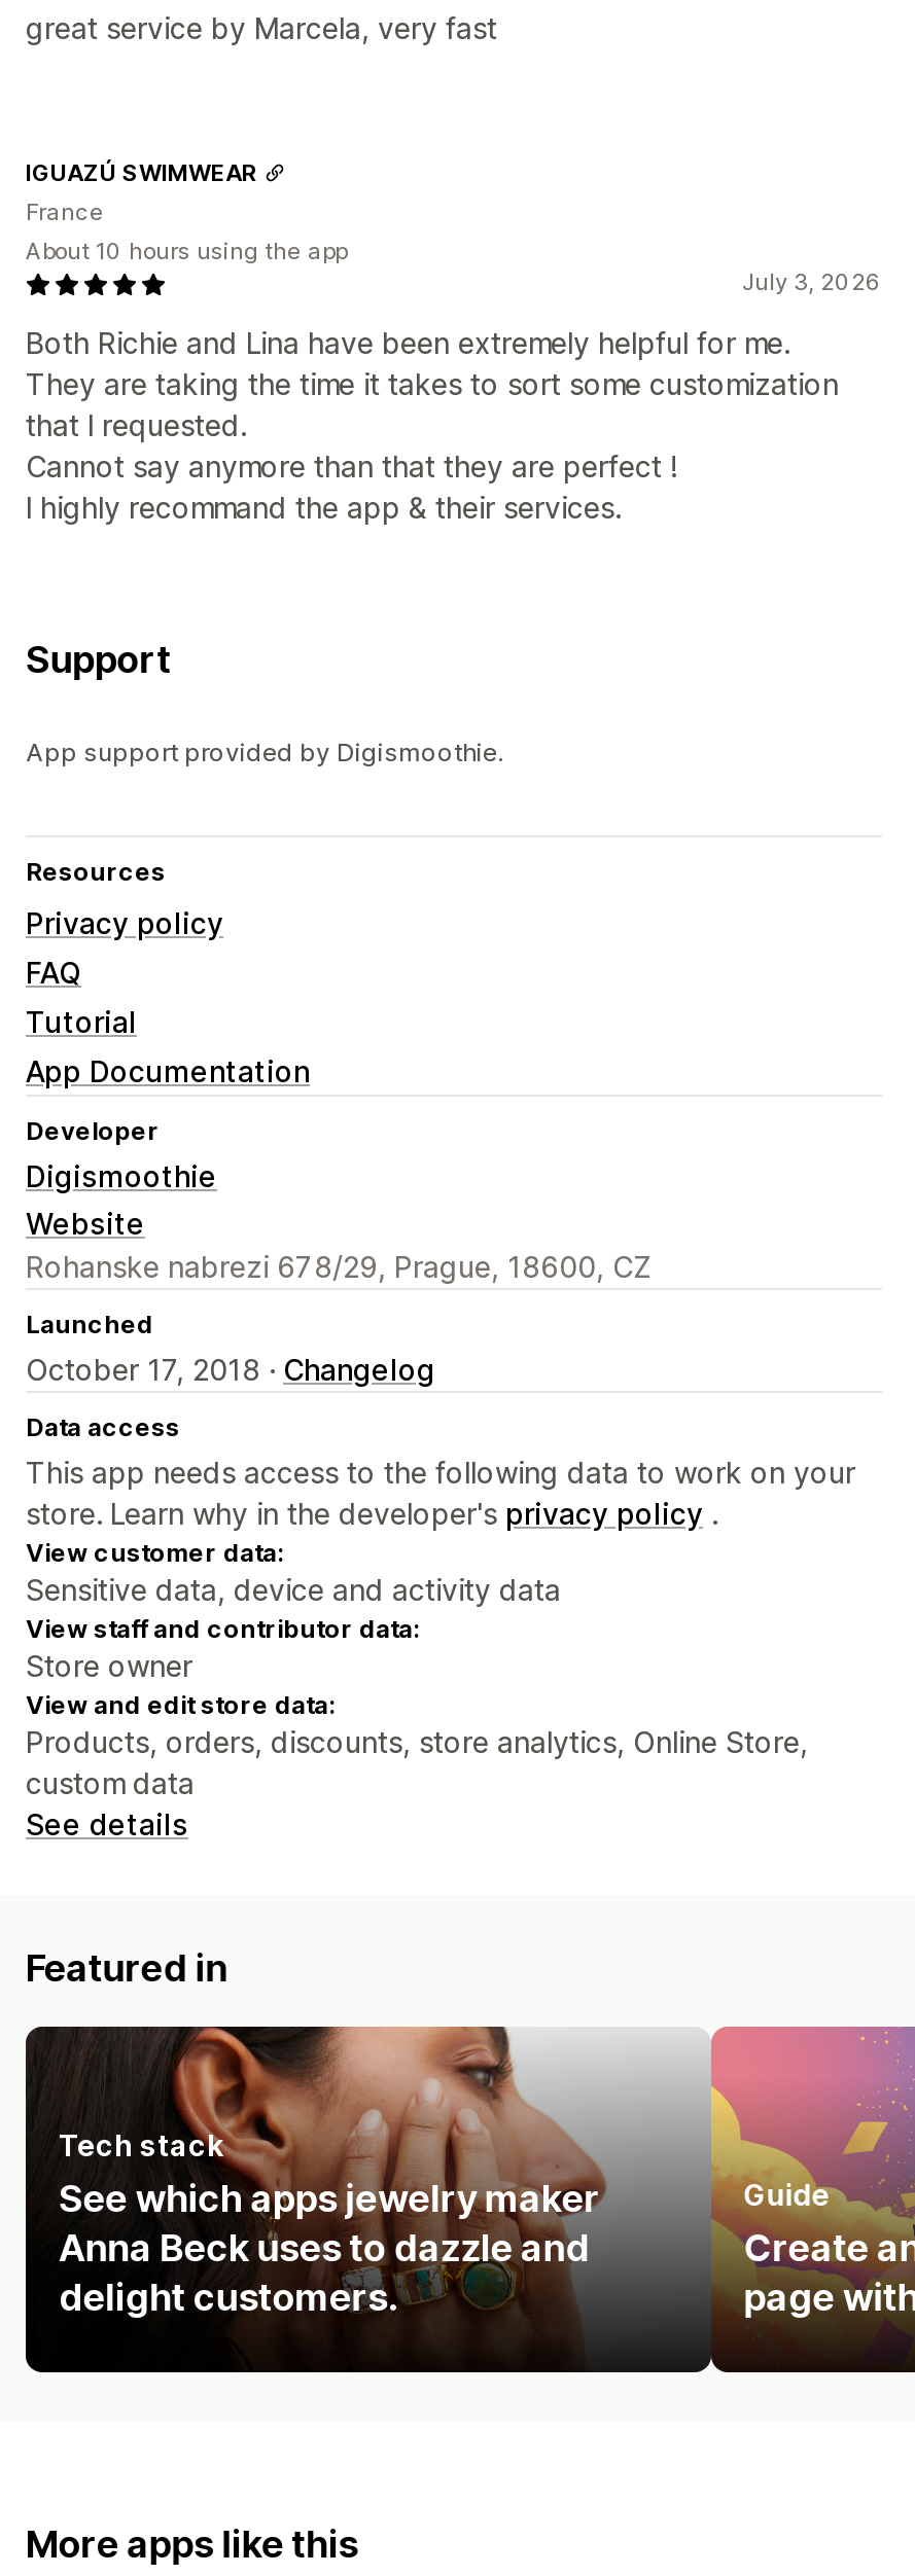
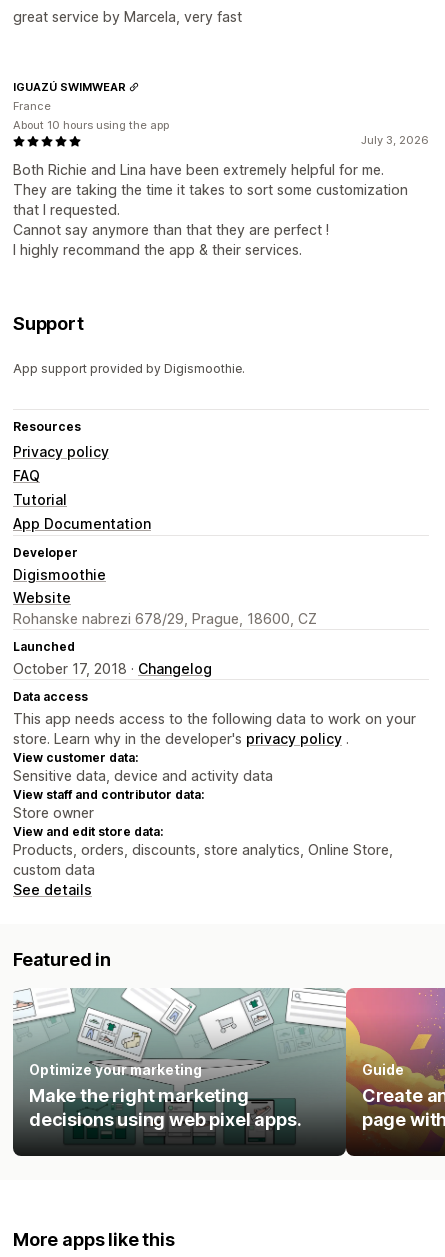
[24,2025,711,2362] [image] | Tech stack | See which apps jewelry maker | Anna Beck uses to dazzle and | delight customers. -> [12,988,346,1153] [image] | Optimize your marketing | Make the right marketing | decisions using web pixel apps.

